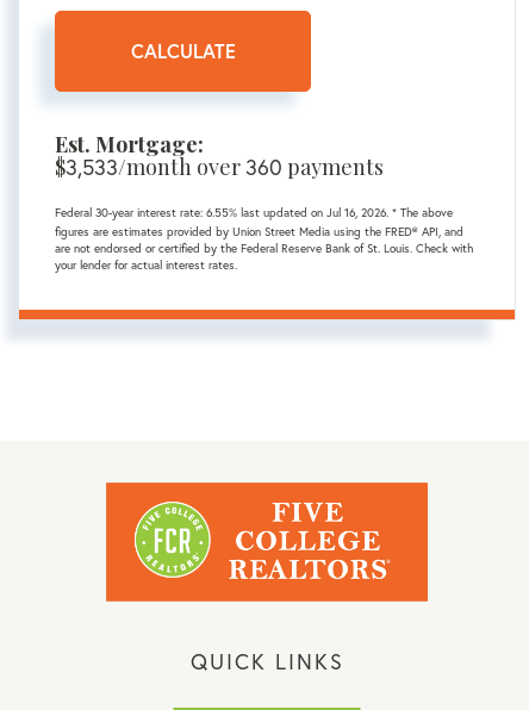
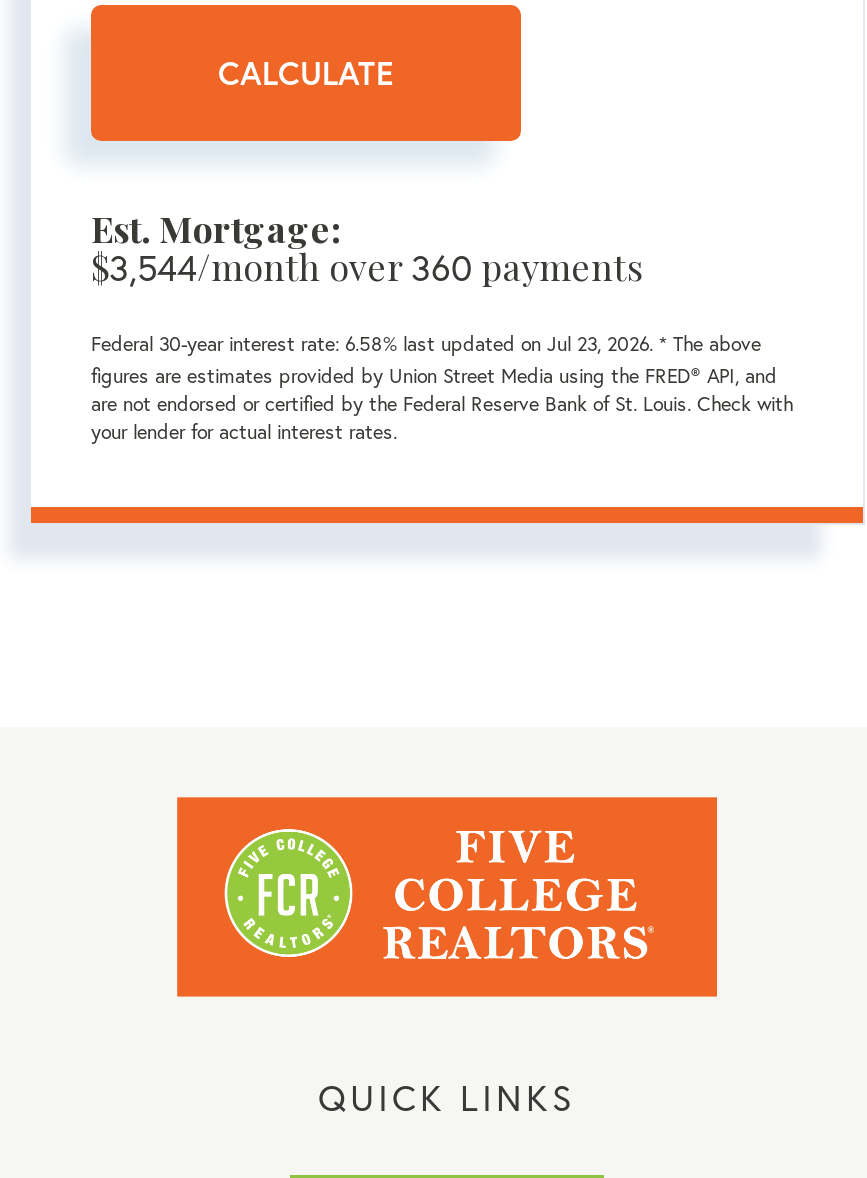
[55,152,384,181] $3,533/month over 360 payments -> [91,242,643,290] $3,544/month over 360 payments
[55,204,453,220] Federal 30-year interest rate: 6.55% last updated on Jul 16, 2026. * The above -> [91,330,761,356] Federal 30-year interest rate: 6.58% last updated on Jul 23, 2026. * The above

